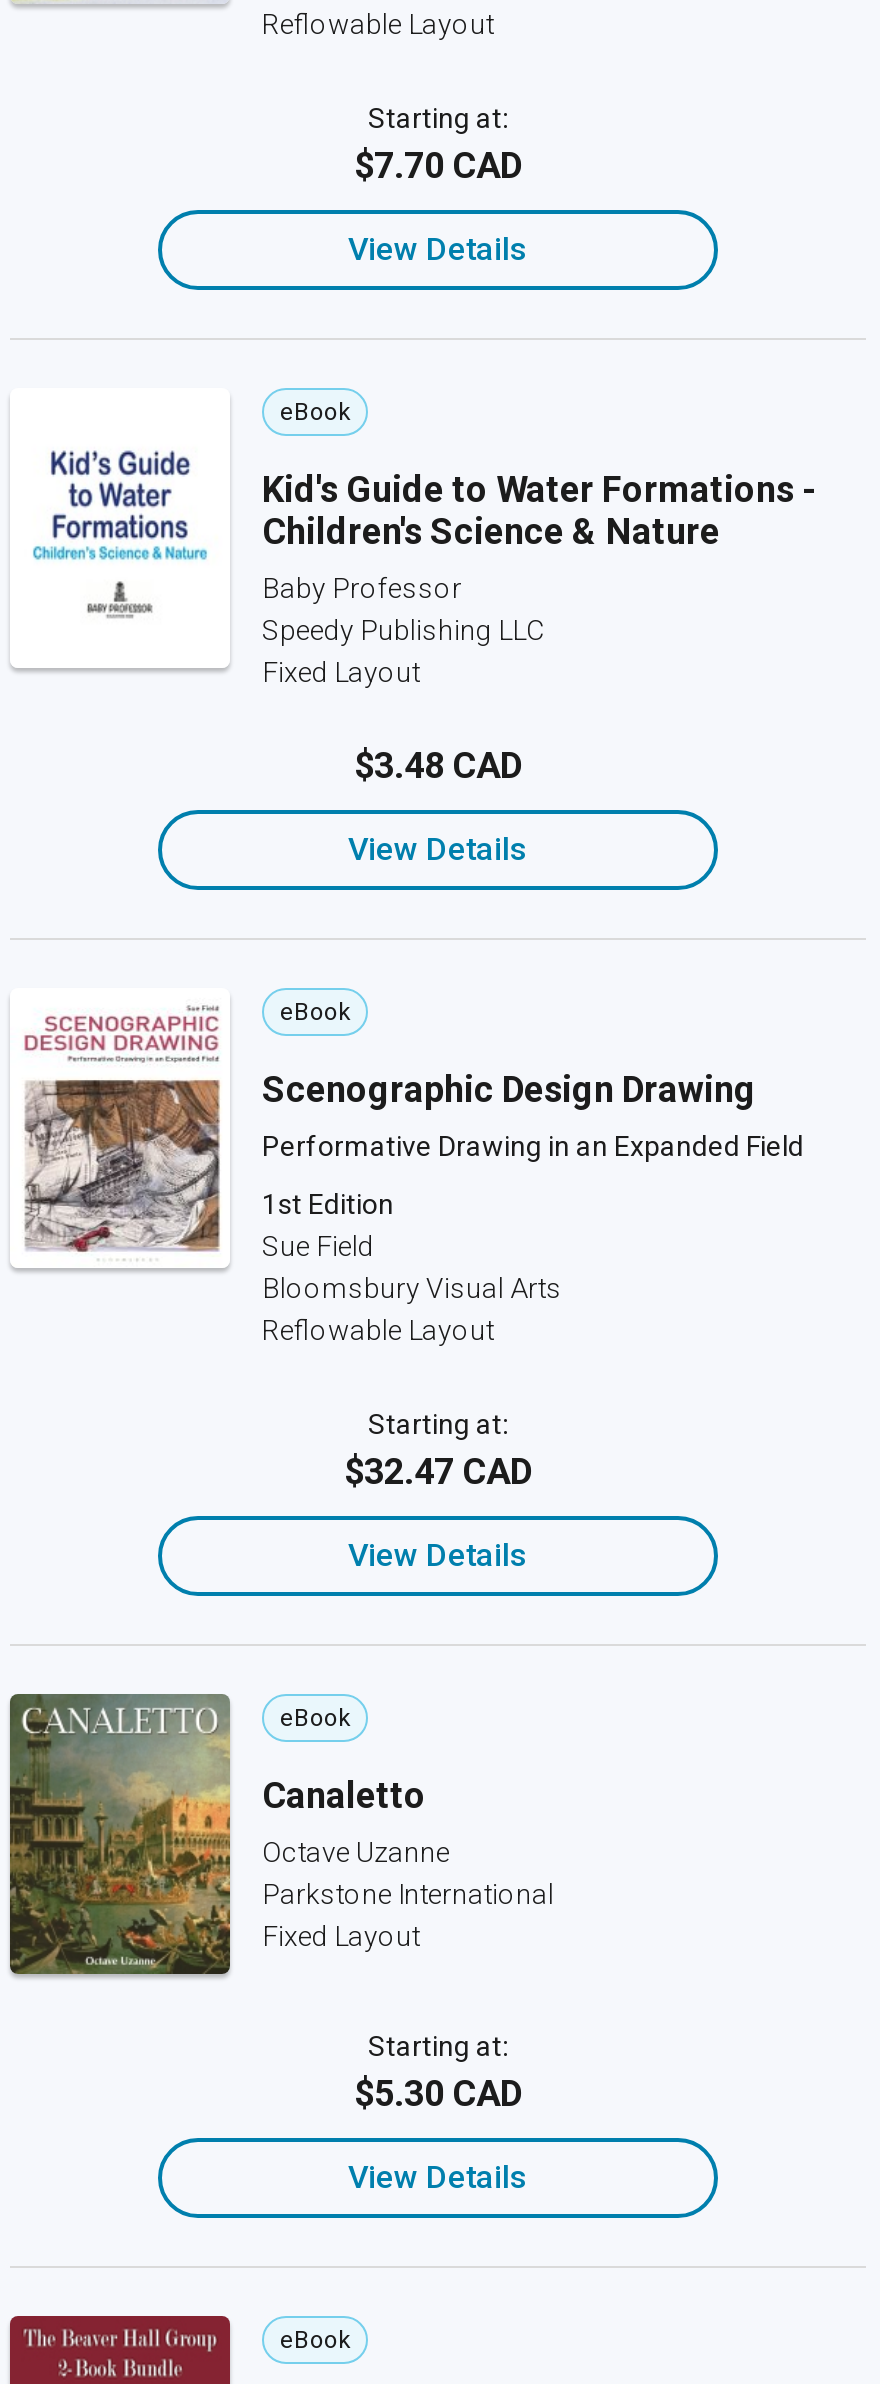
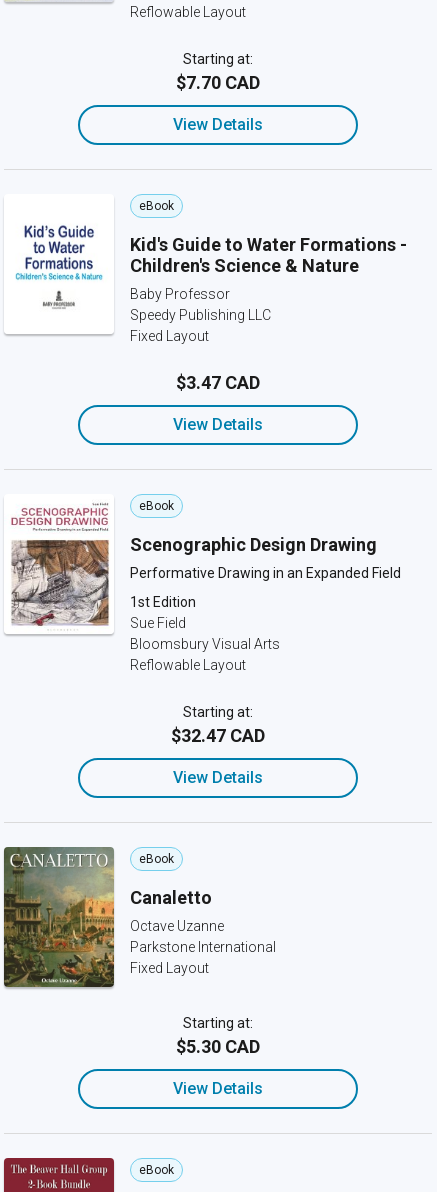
[354,744,522,786] $3.48 CAD -> [176,372,260,393] $3.47 CAD

